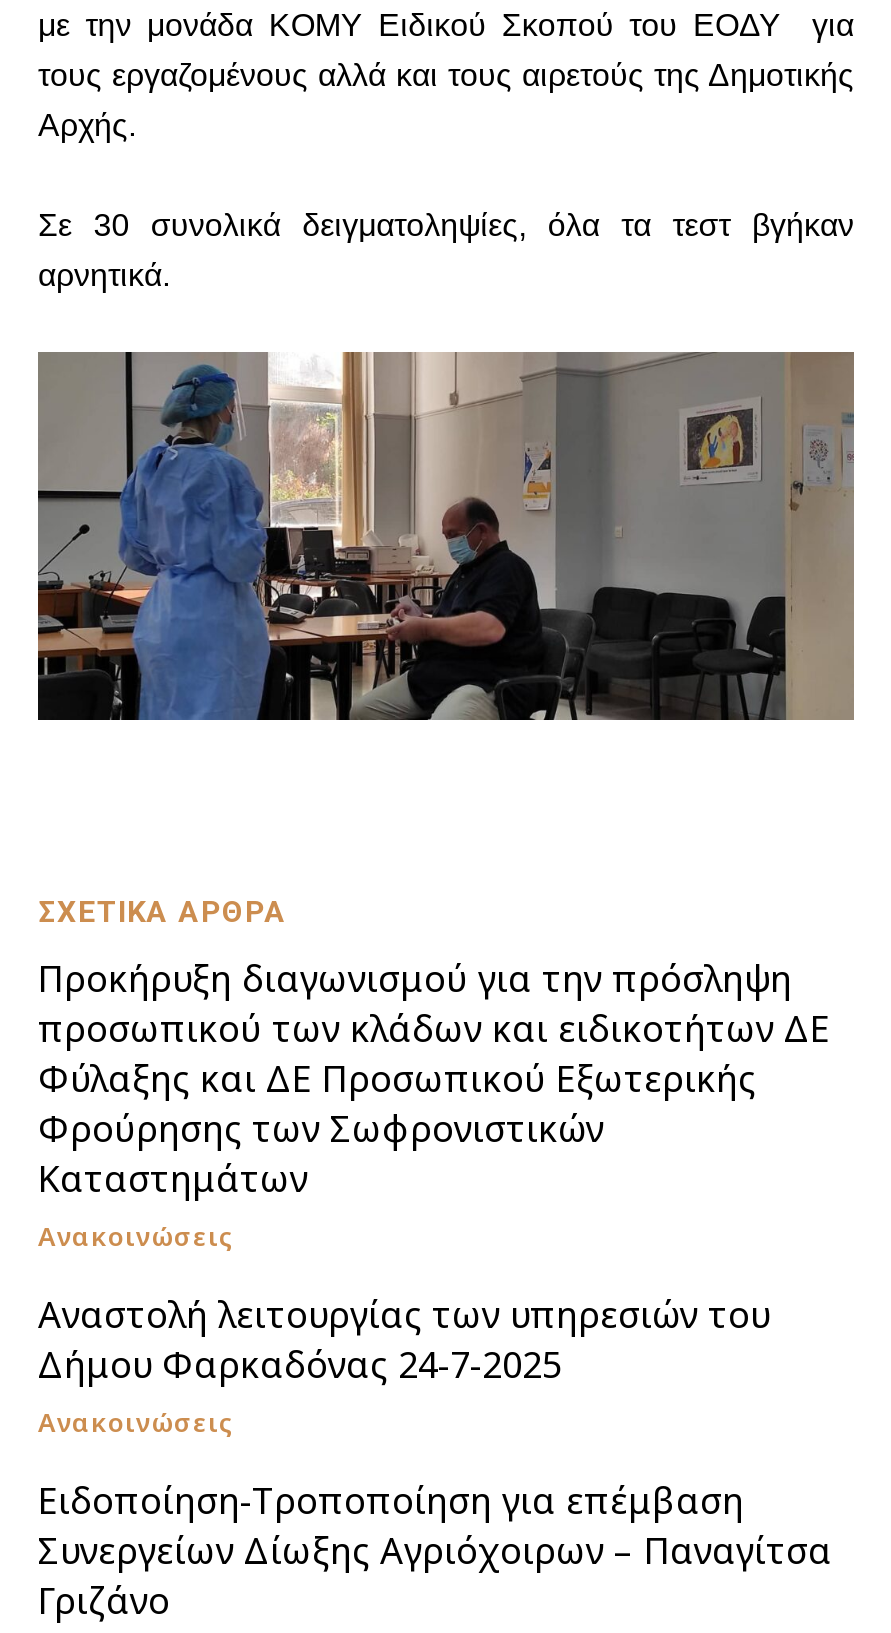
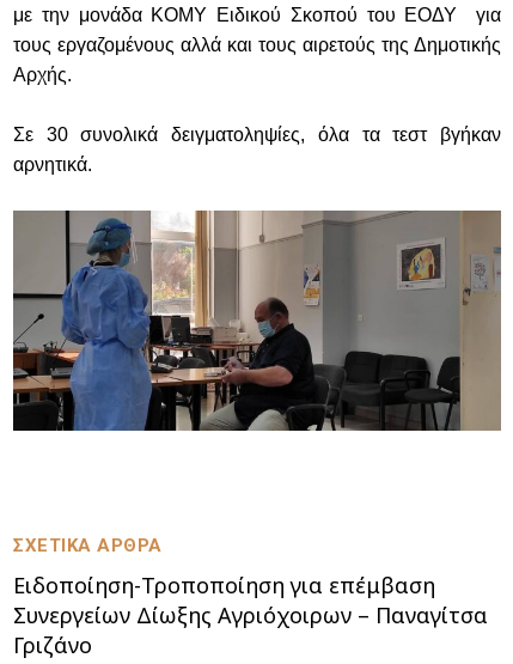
[38,954,830,1440] Προκήρυξη διαγωνισμού για την πρόσληψη | προσωπικού των κλάδων και ειδικοτήτων ΔΕ | Φύλαξης και ΔΕ Προσωπικού Εξωτερικής | Φρούρησης των Σωφρονιστικών | Καταστημάτων | Ανακοινώσεις | Αναστολή λειτουργίας των υπηρεσιών του | Δήμου Φαρκαδόνας 24-7-2025 | Ανακοινώσεις -> none

